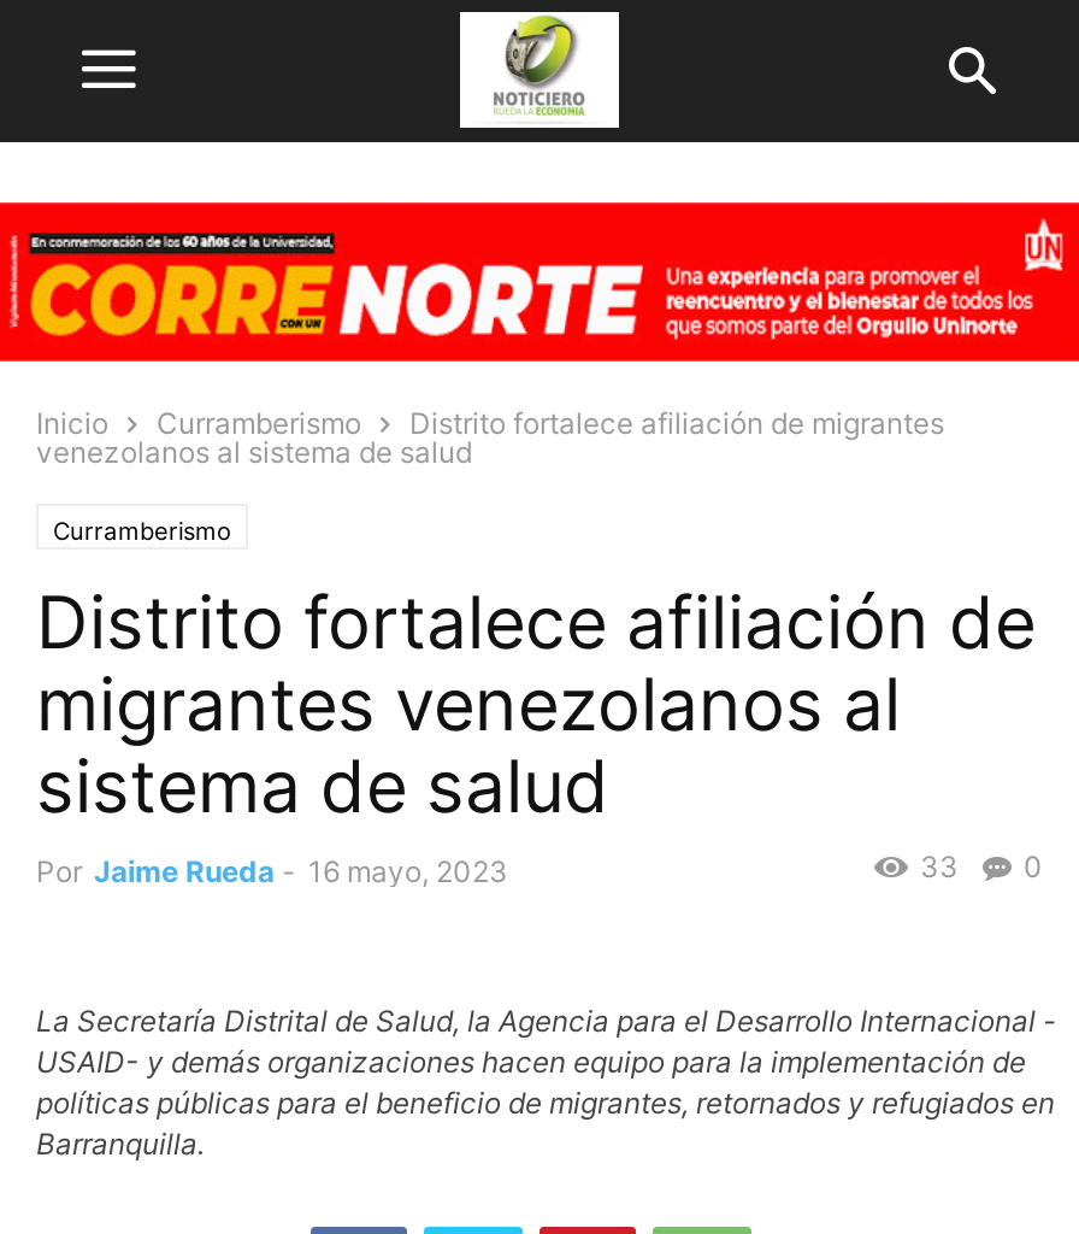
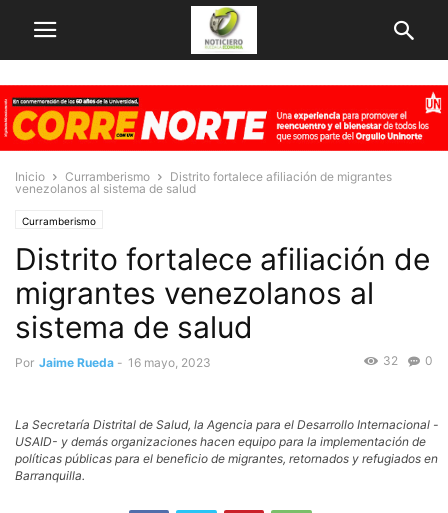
[920,848,1043,884] 33 0 -> [383,353,433,368] 32 0

